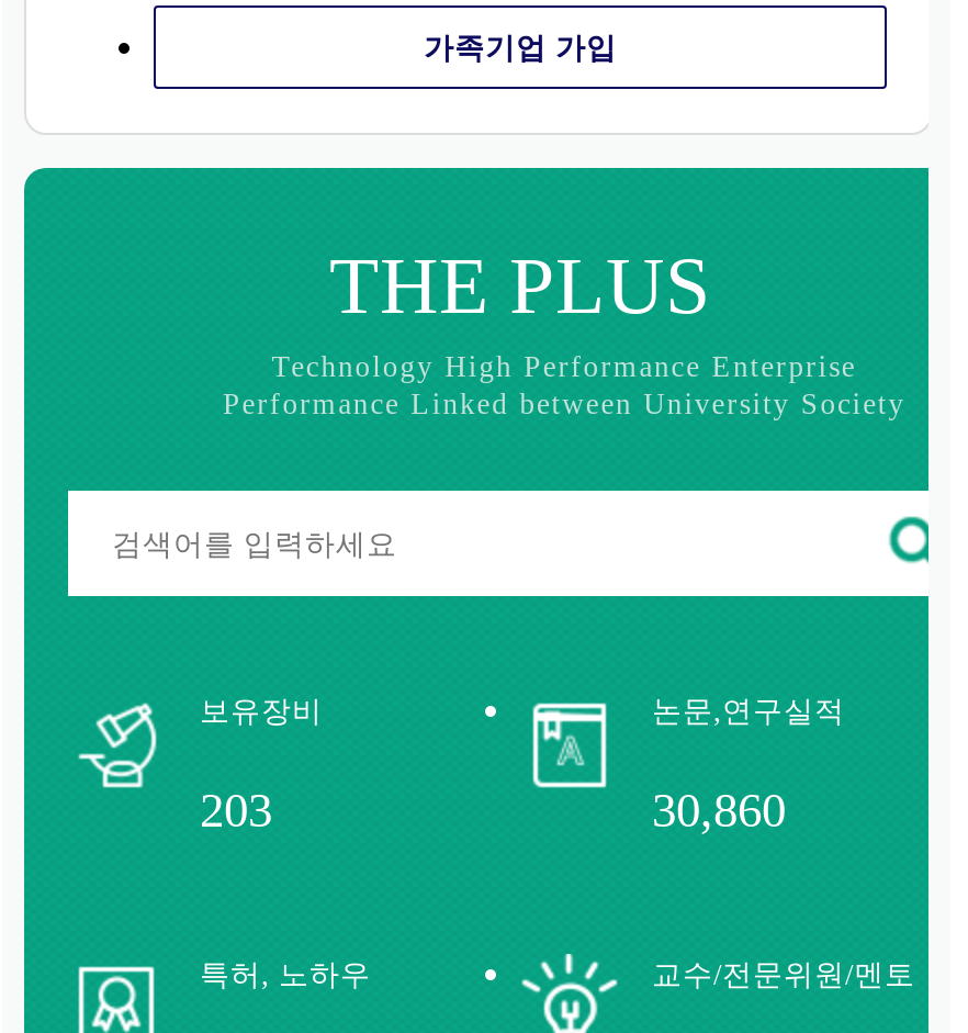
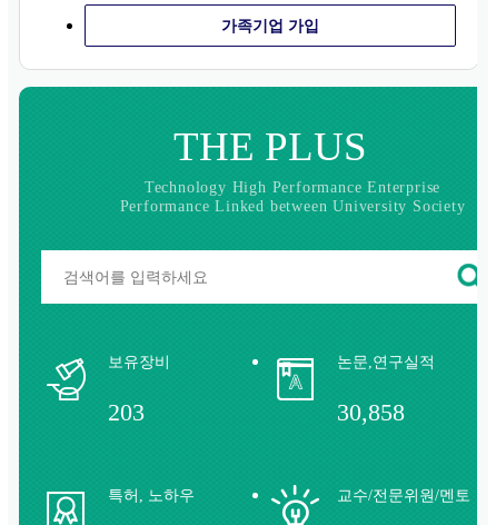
[652,782,786,836] 30,860 -> [337,398,405,425] 30,858

